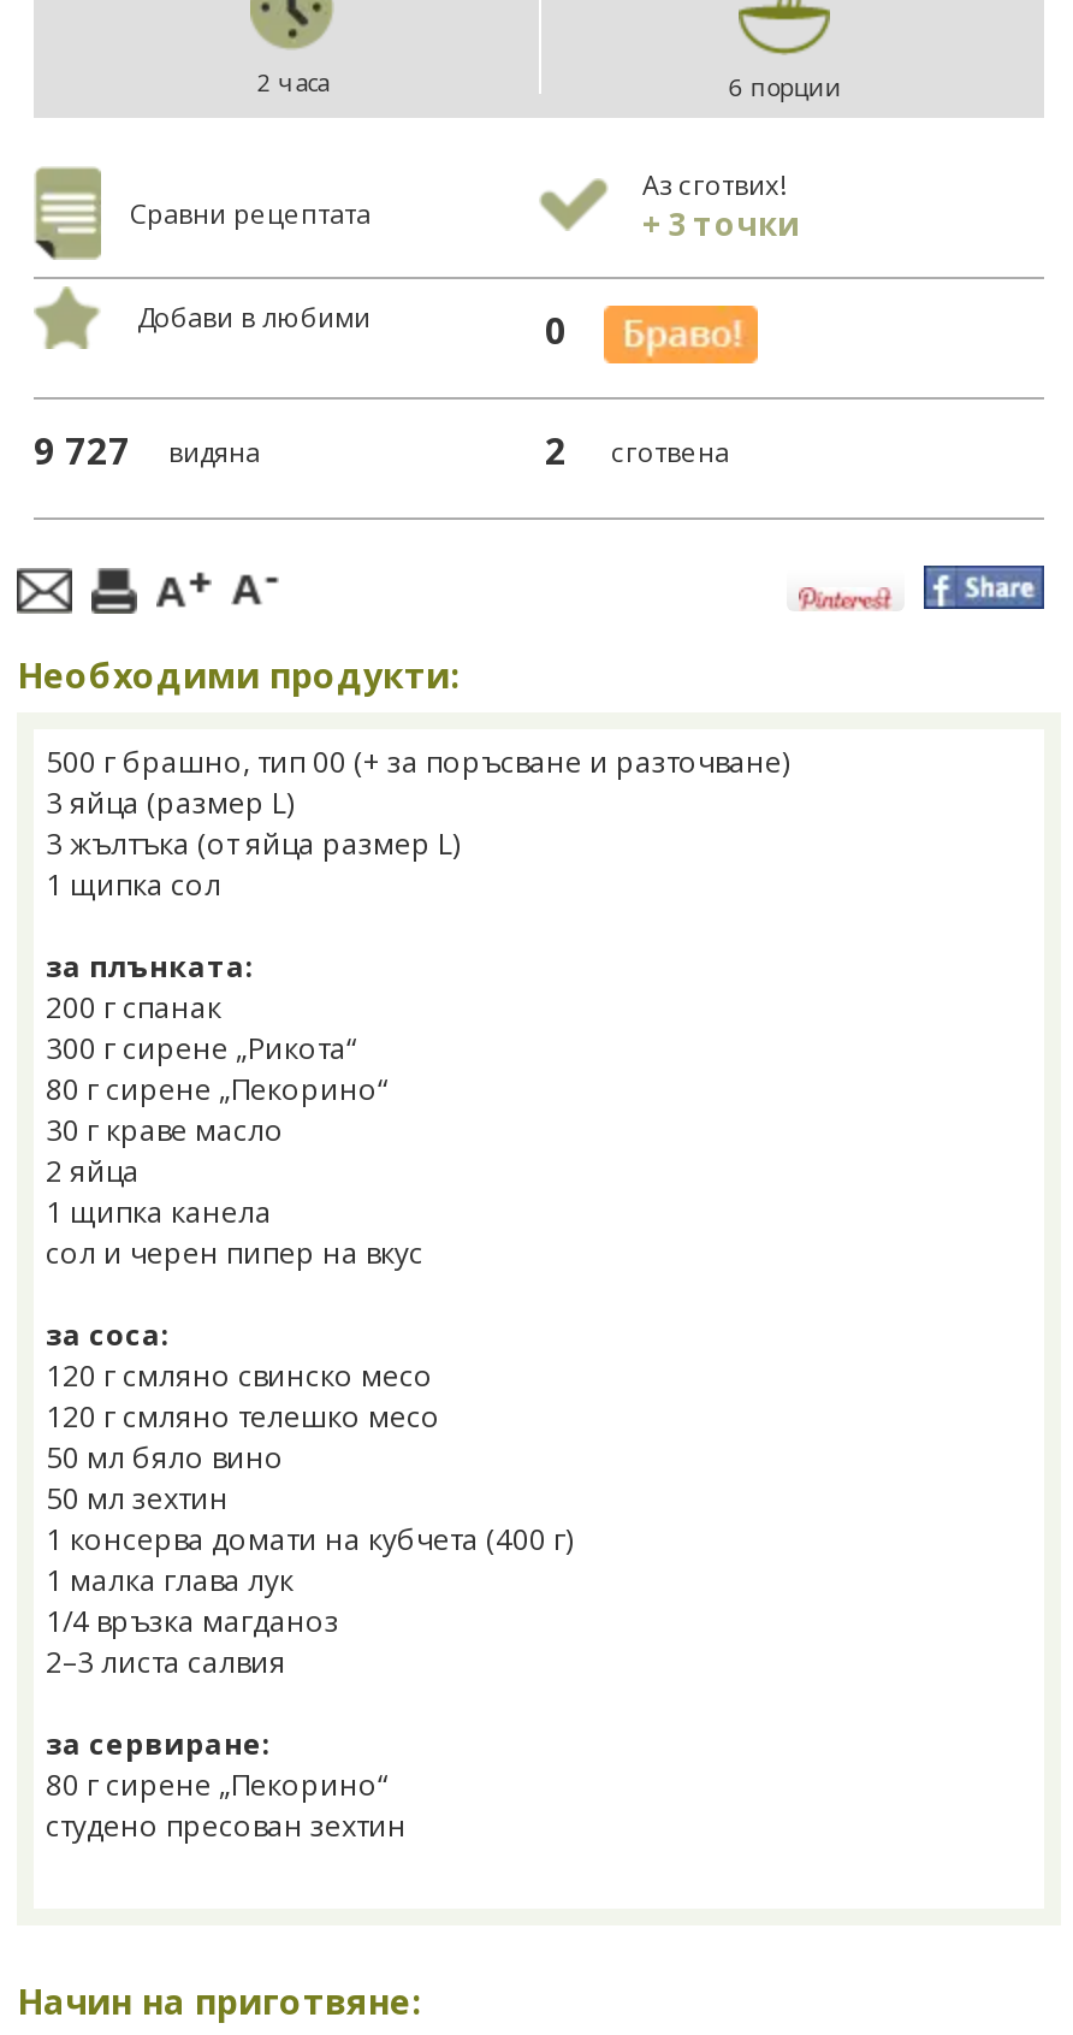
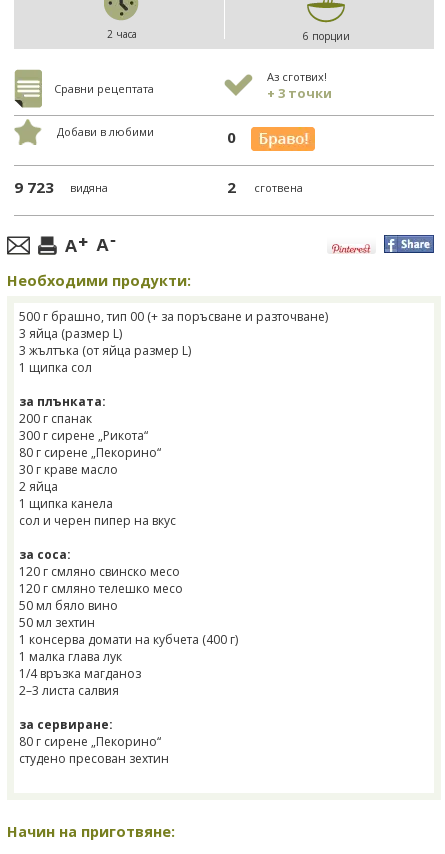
[34,426,260,474] 9 727 видяна -> [14,177,108,197] 9 723 видяна

